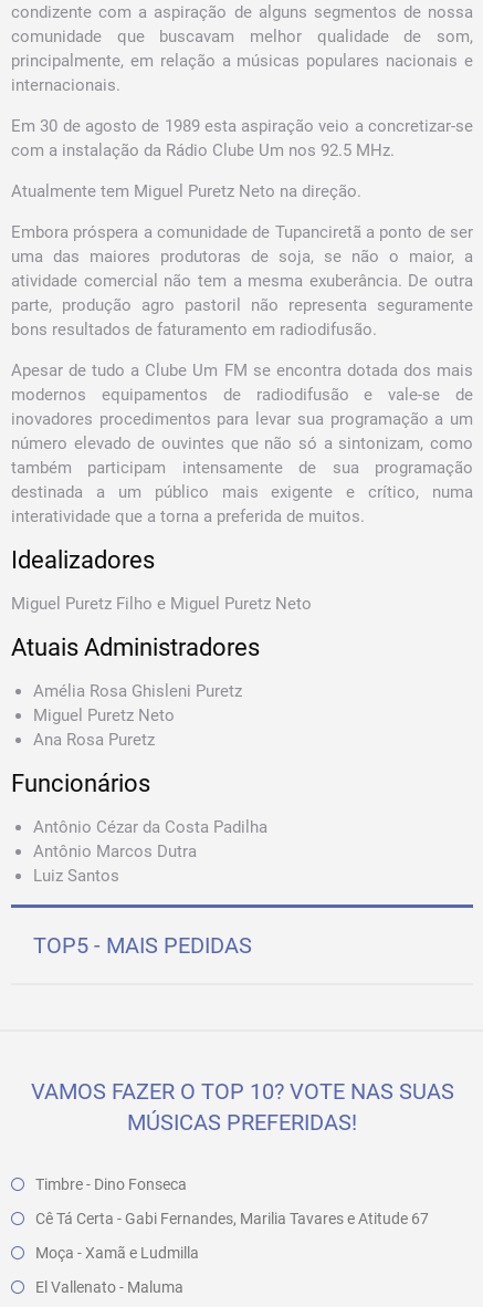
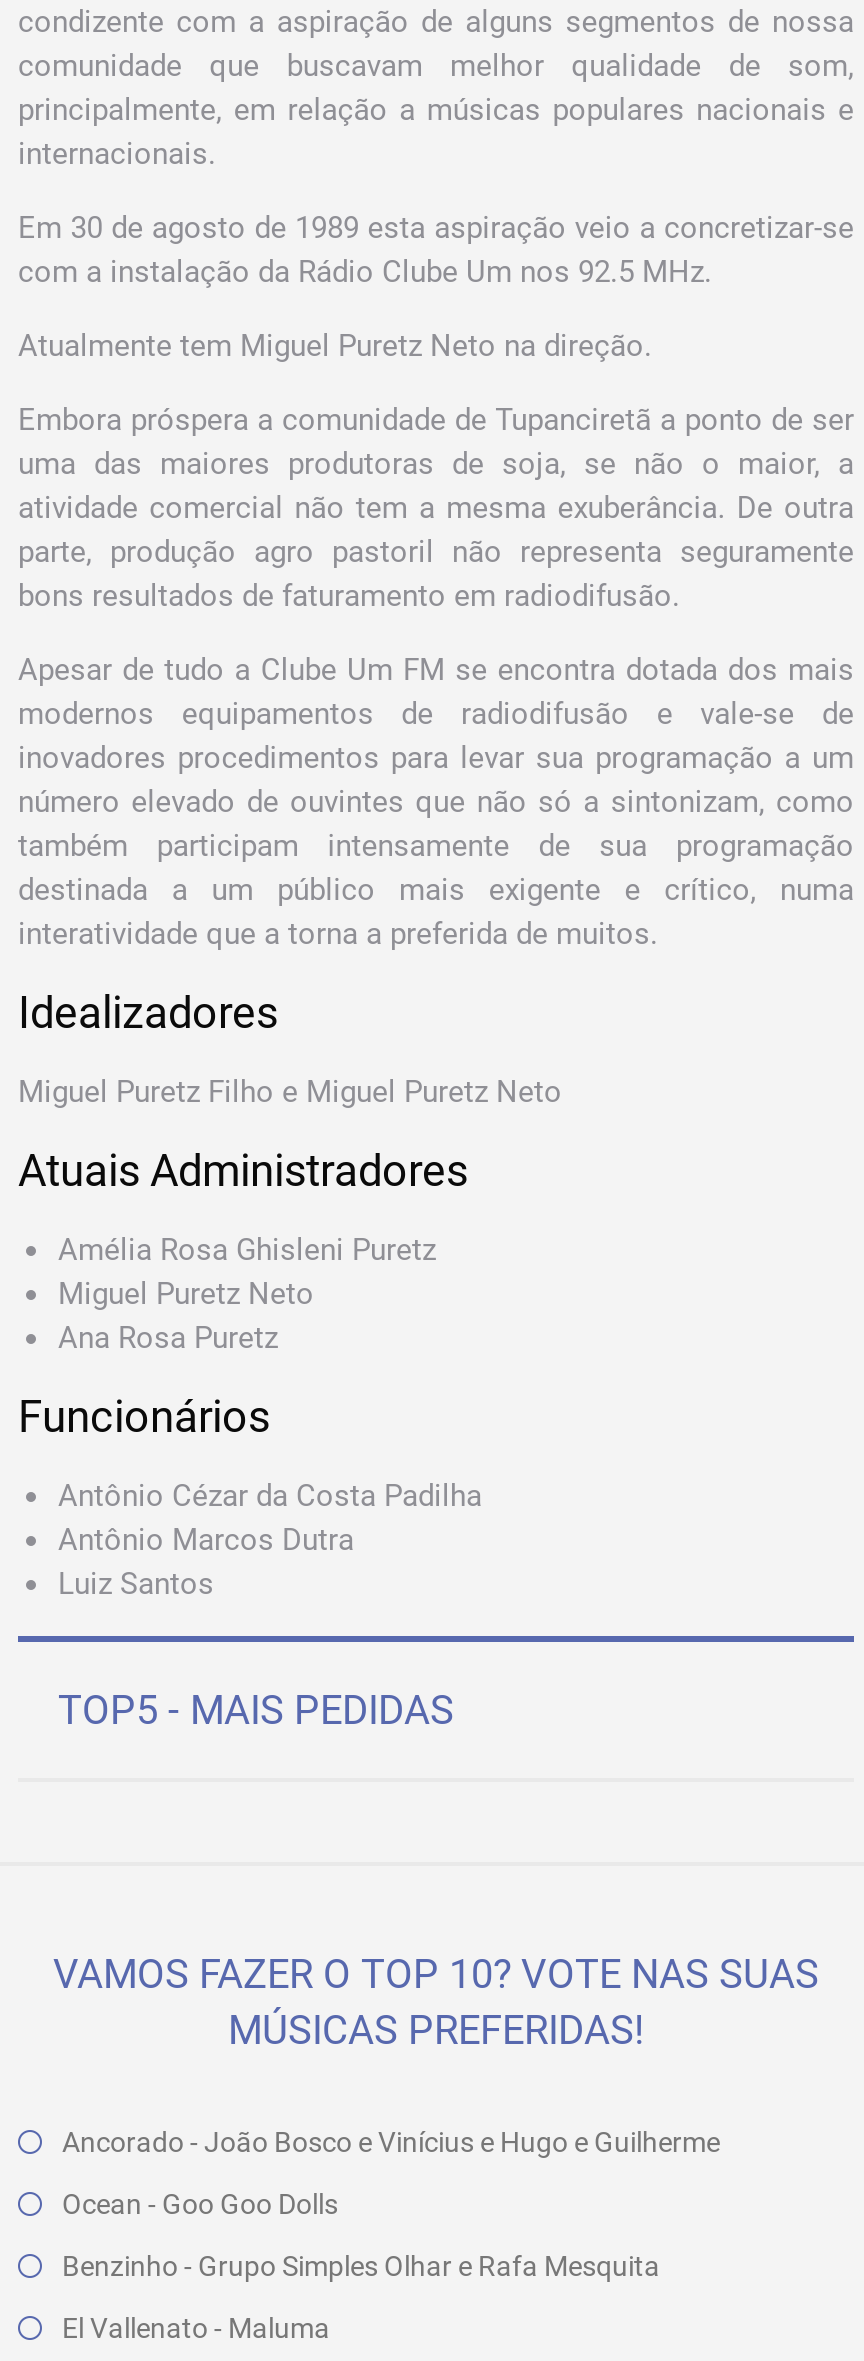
[35,1175,187,1193] Timbre - Dino Fonseca -> [62,2126,720,2158] Ancorado - João Bosco e Vinícius e Hugo e Guilherme
[35,1210,429,1227] Cê Tá Certa - Gabi Fernandes, Marilia Tavares e Atitude 67 -> [62,2188,338,2220] Ocean - Goo Goo Dolls
[35,1244,199,1262] Moça - Xamã e Ludmilla -> [62,2250,660,2282] Benzinho - Grupo Simples Olhar e Rafa Mesquita

